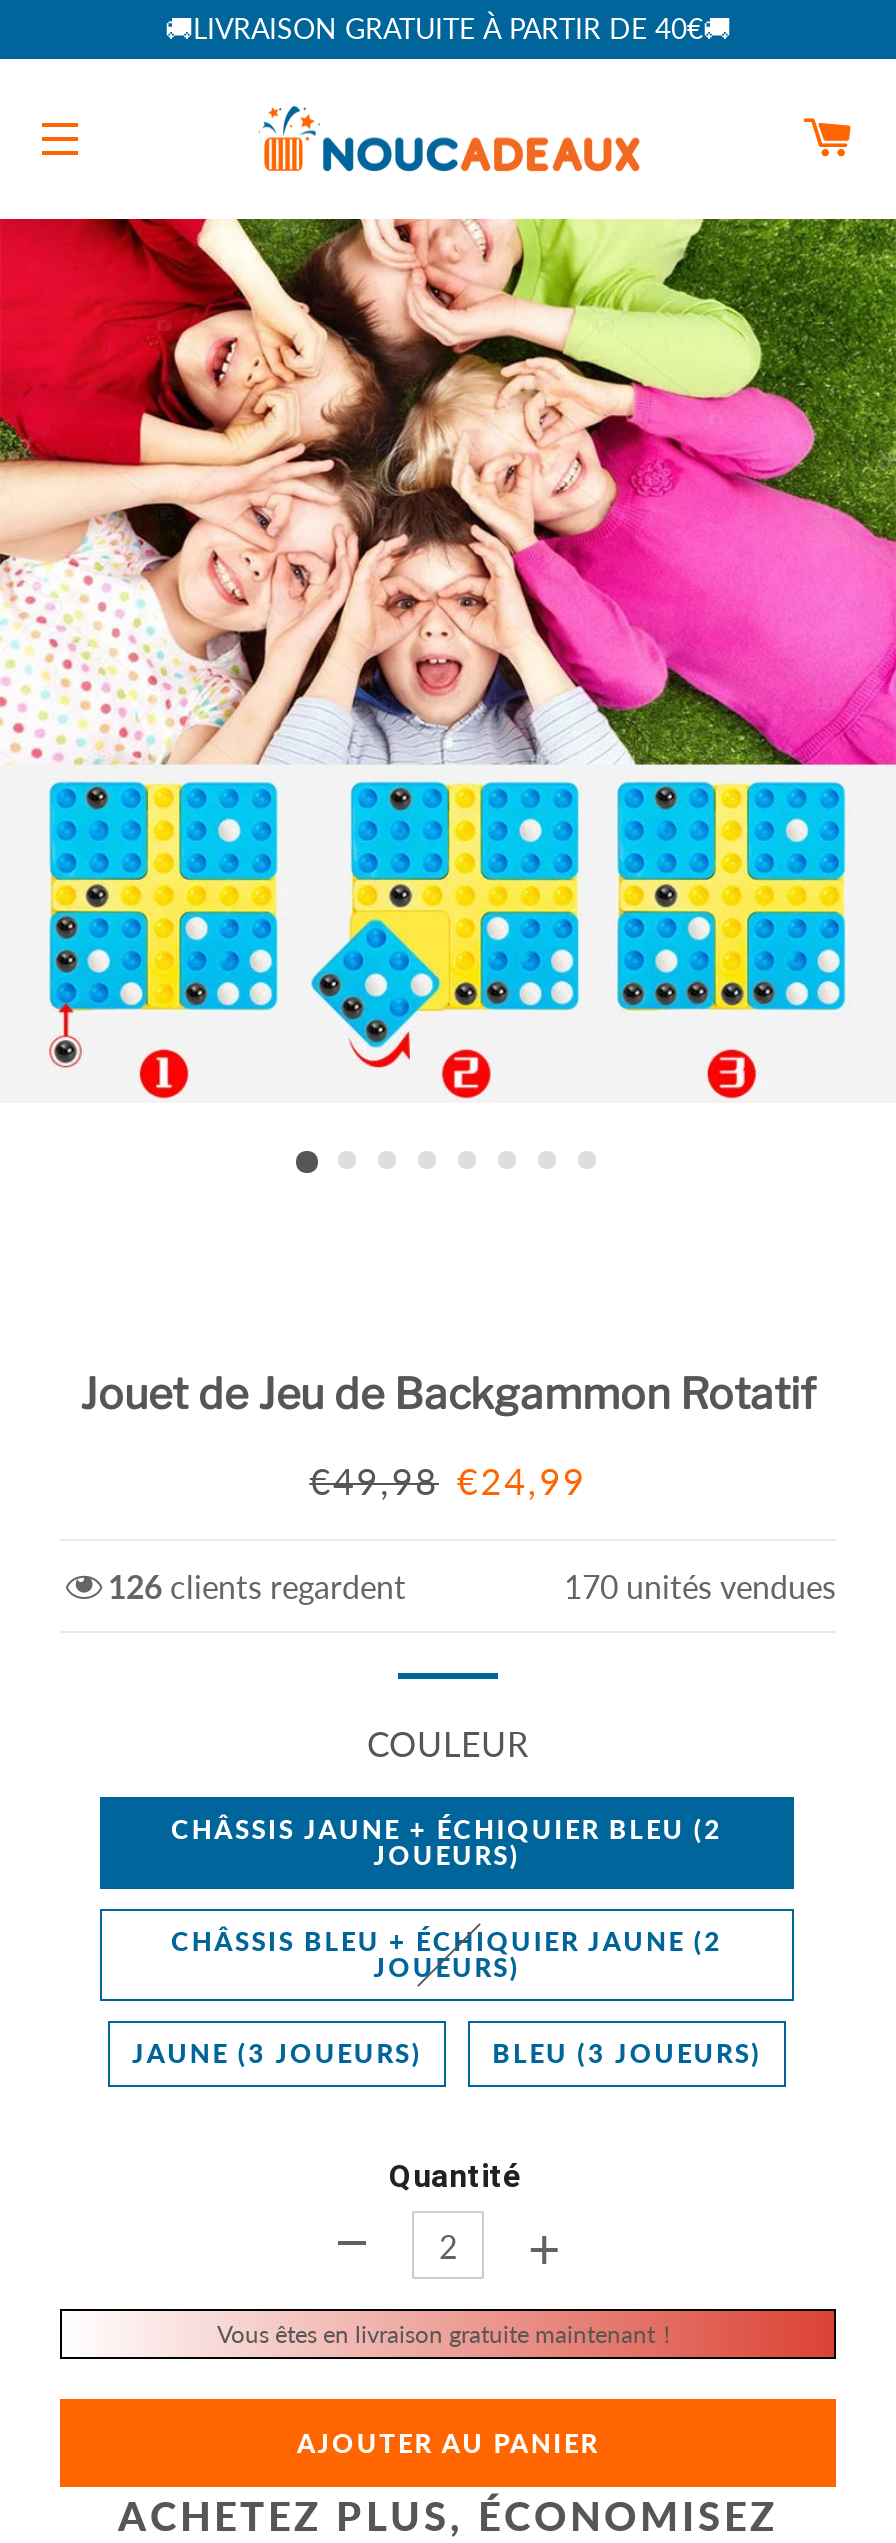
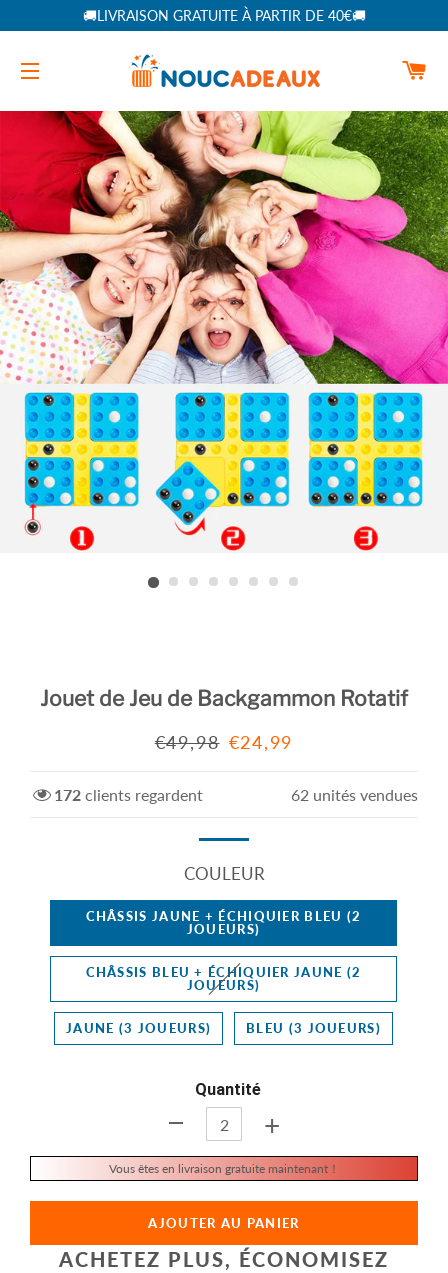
[108,1567,406,1605] 126 clients regardent -> [54,785,203,804] 172 clients regardent
[564,1567,836,1605] 170 unités vendues -> [291,785,418,804] 62 unités vendues

